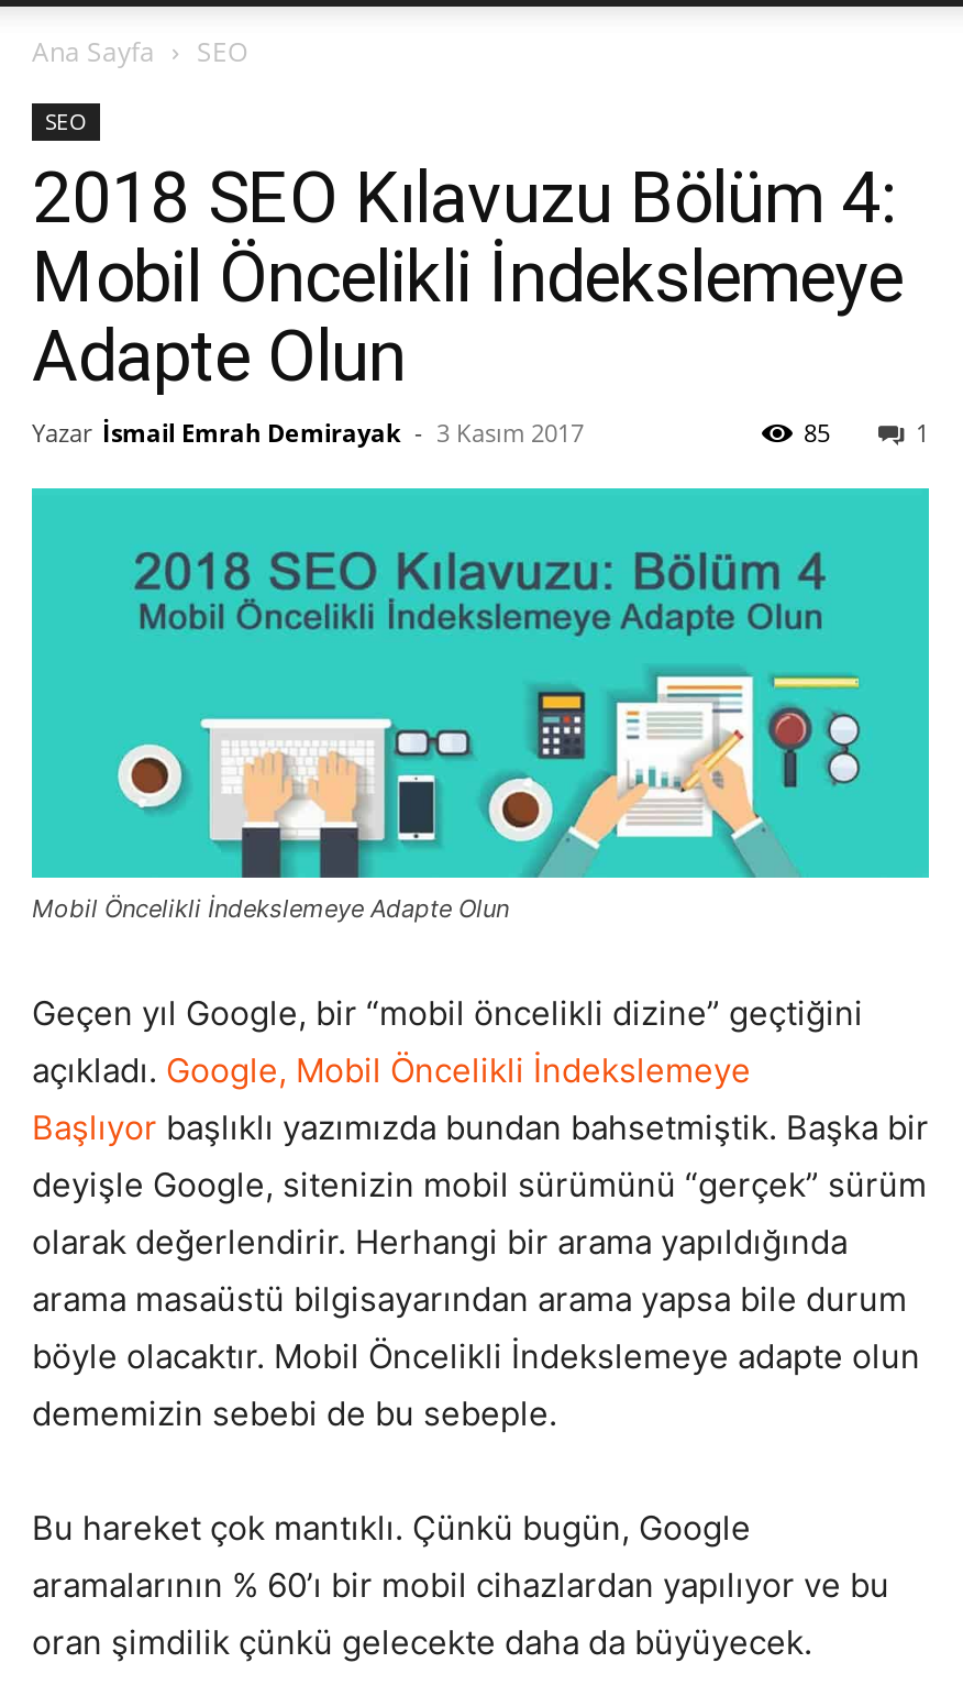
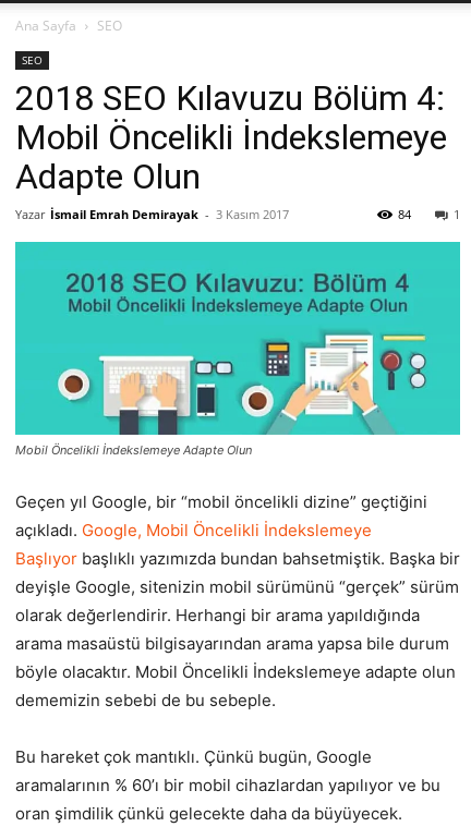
[804,416,830,449] 85 -> [398,206,411,222] 84

